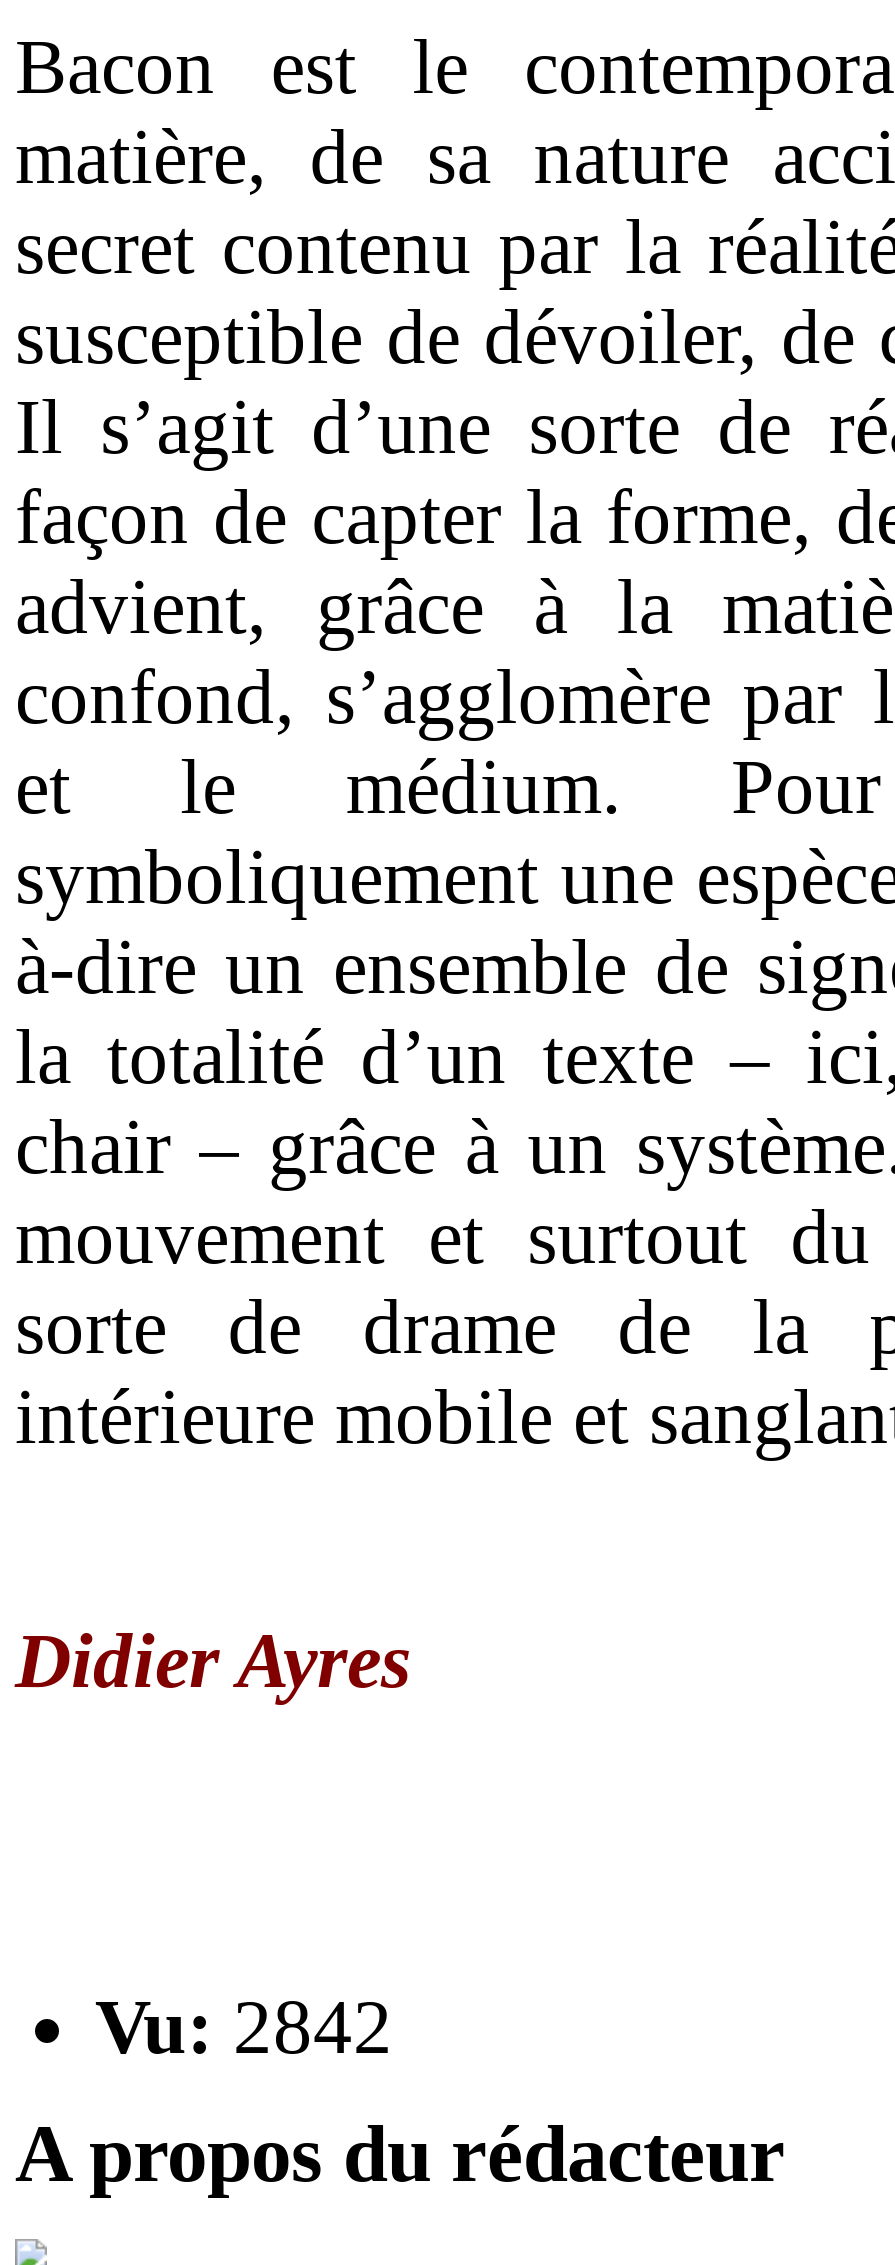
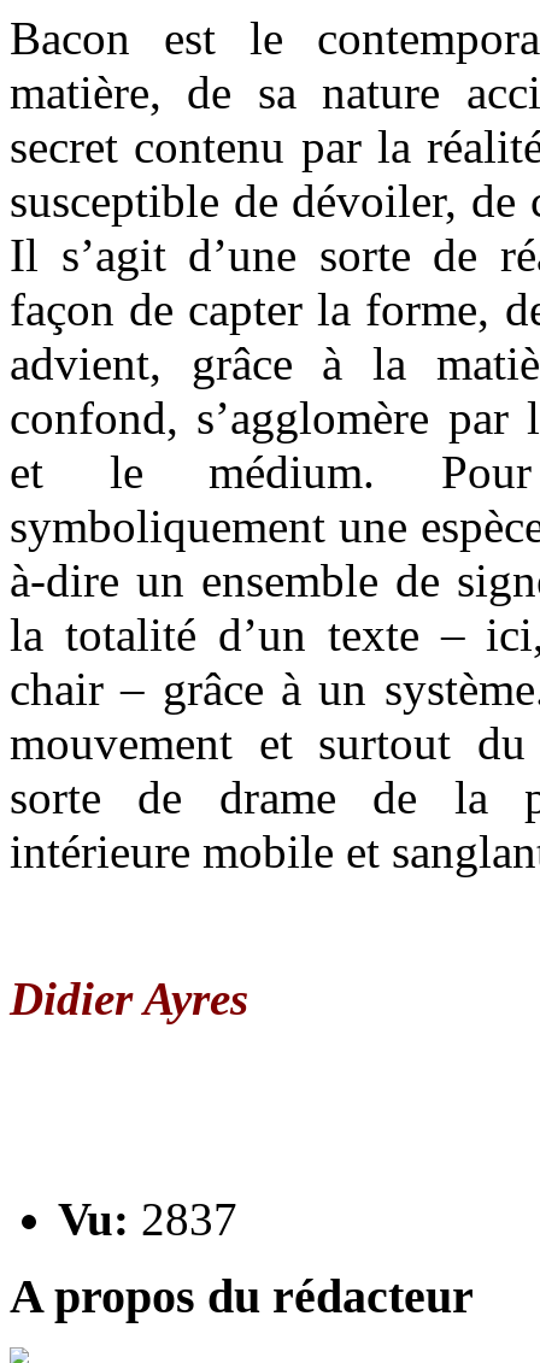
[95,1982,393,2068] Vu: 2842 -> [58,1193,237,1245] Vu: 2837

